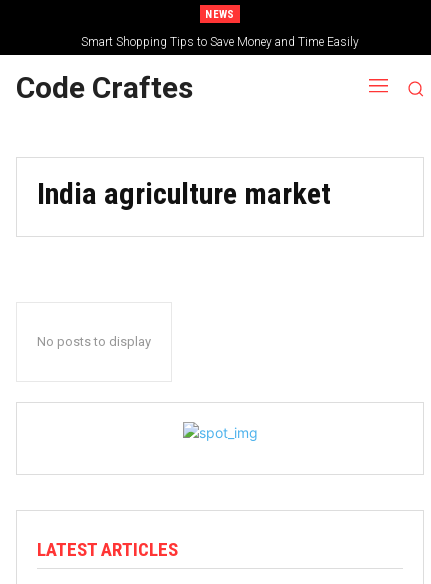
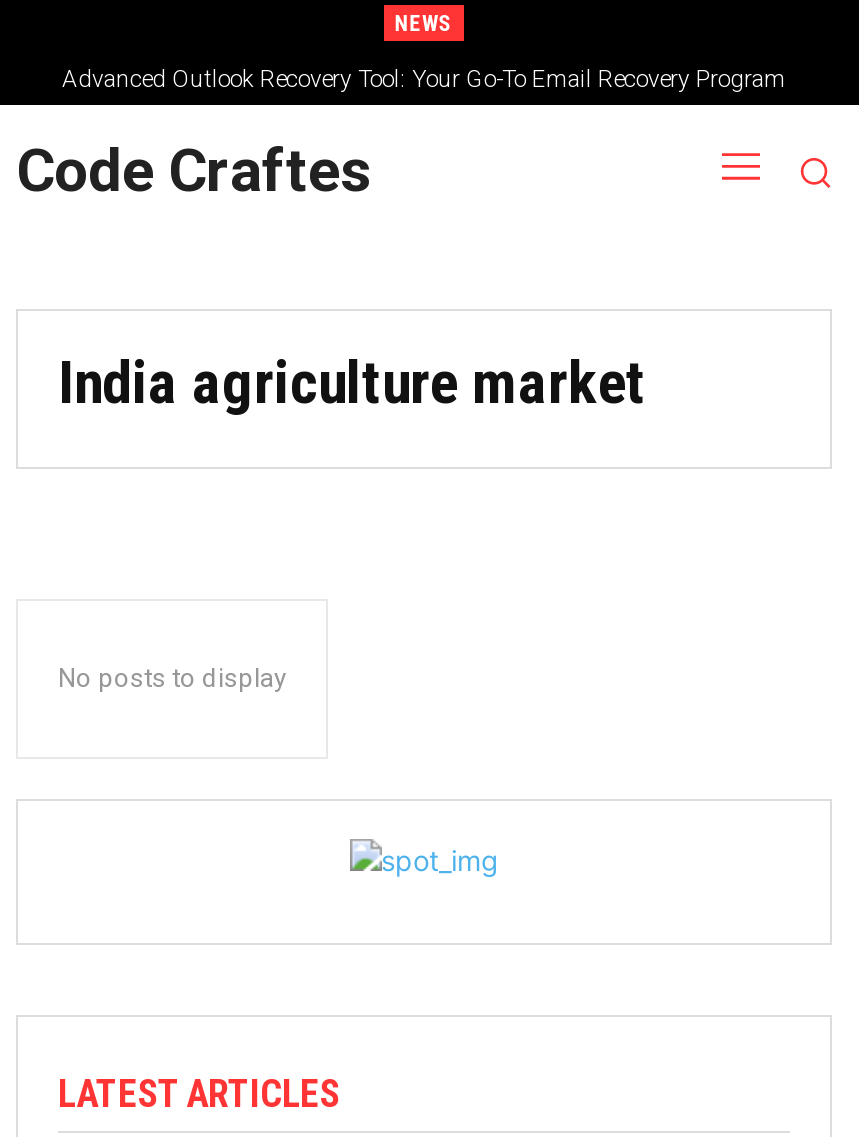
[81,35,359,49] Smart Shopping Tips to Save Money and Time Easily -> [62,65,786,93] Advanced Outlook Recovery Tool: Your Go-To Email Recovery Program

